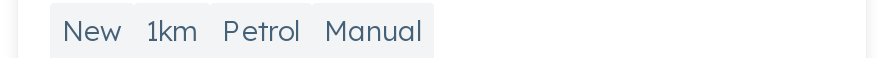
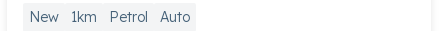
[324,13,422,49] Manual -> [160,8,190,26] Auto

